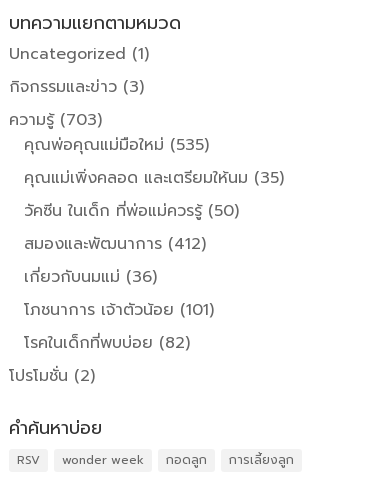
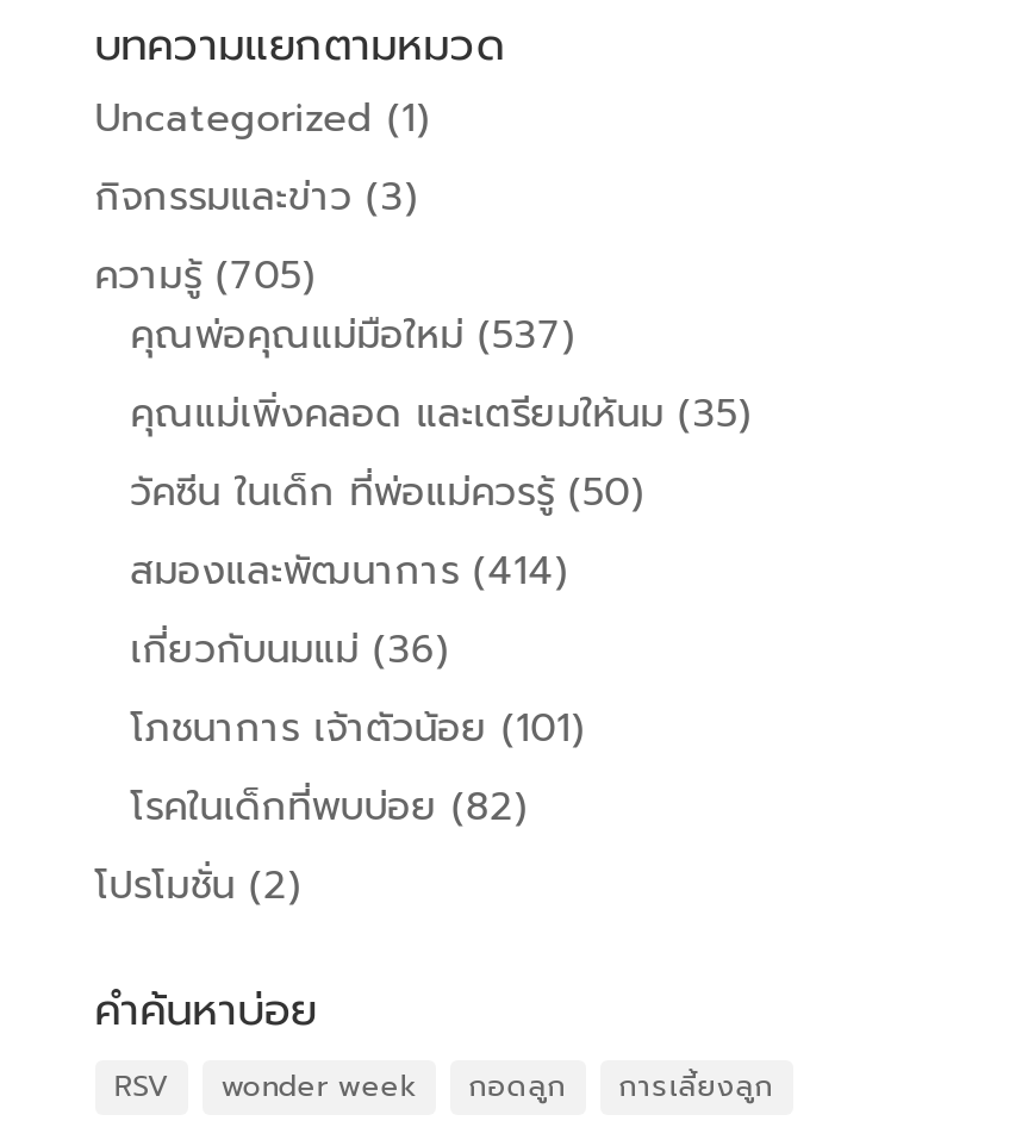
[9,108,102,132] ความรู้(703) -> [95,249,314,306] ความรู้(705)
[24,133,209,157] คุณพ่อคุณแม่มือใหม่(535) -> [131,308,574,365] คุณพ่อคุณแม่มือใหม่(537)
[24,232,206,256] สมองและพัฒนาการ(412) -> [131,544,567,601] สมองและพัฒนาการ(414)

